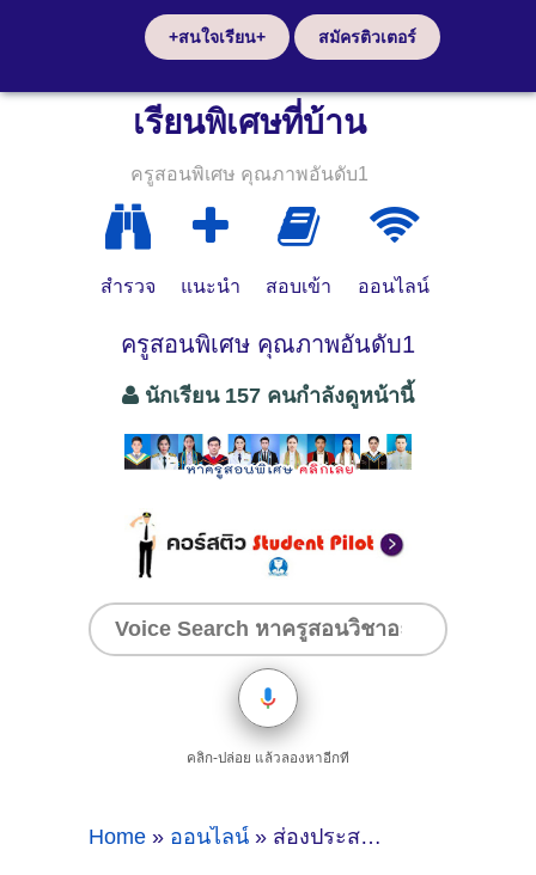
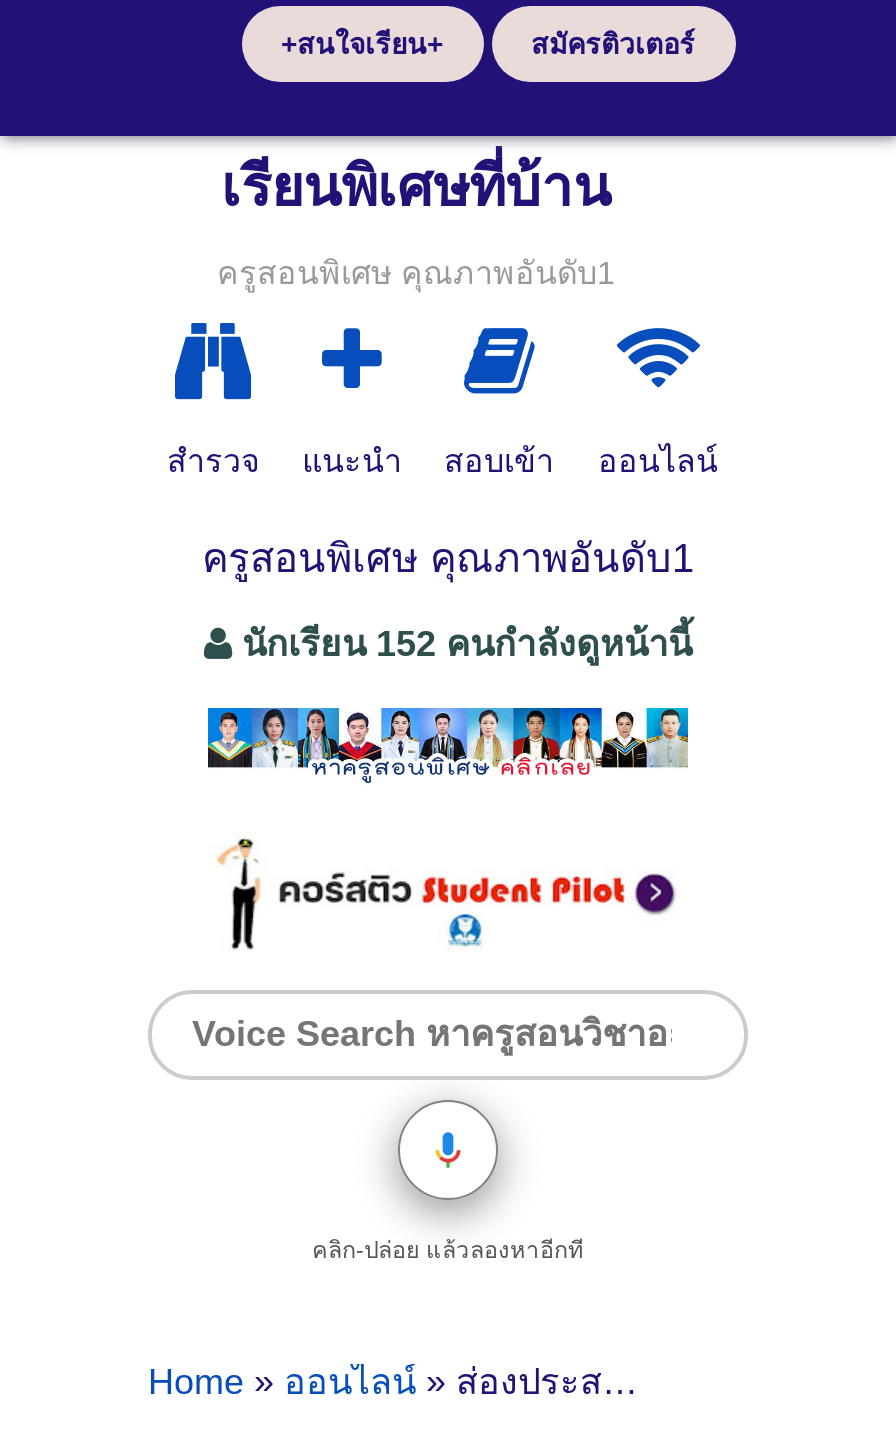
[139,384,414,408] นักเรียน 157 คนกำลังดูหน้านี้ -> [232,624,692,664] นักเรียน 152 คนกำลังดูหน้านี้

